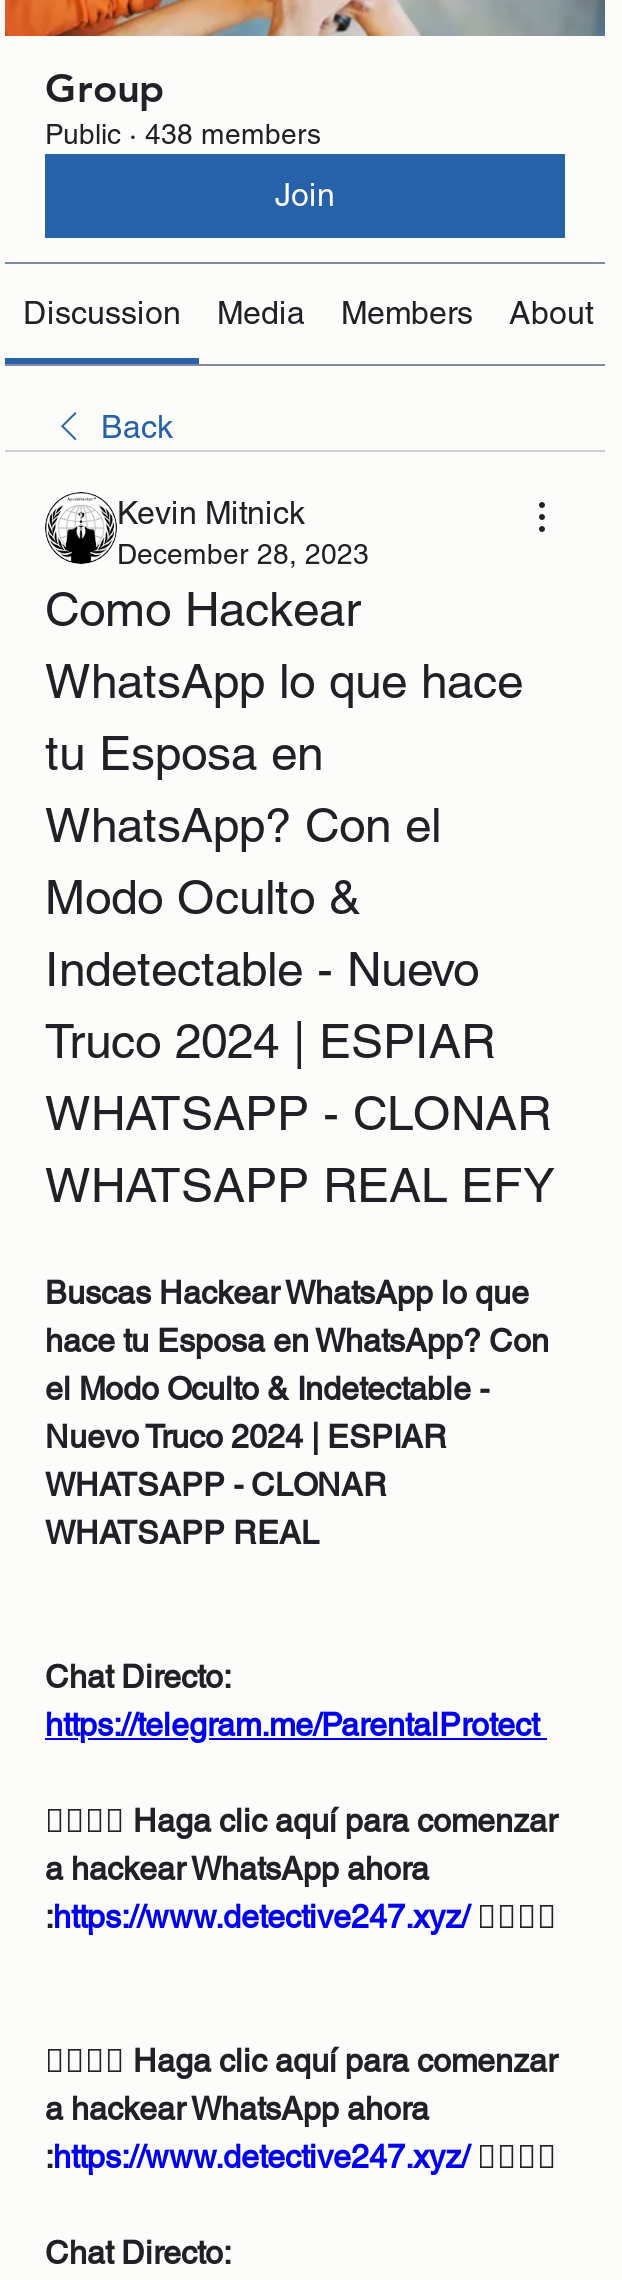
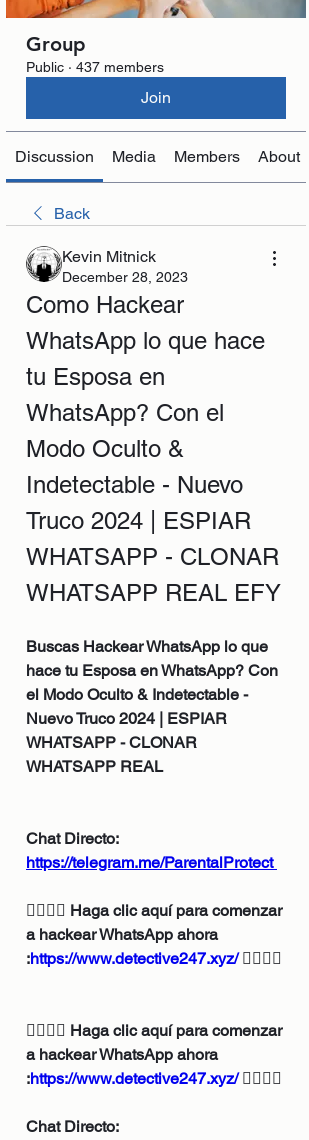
[45,118,321,150] Public · 438 members -> [26,59,164,75] Public · 437 members

